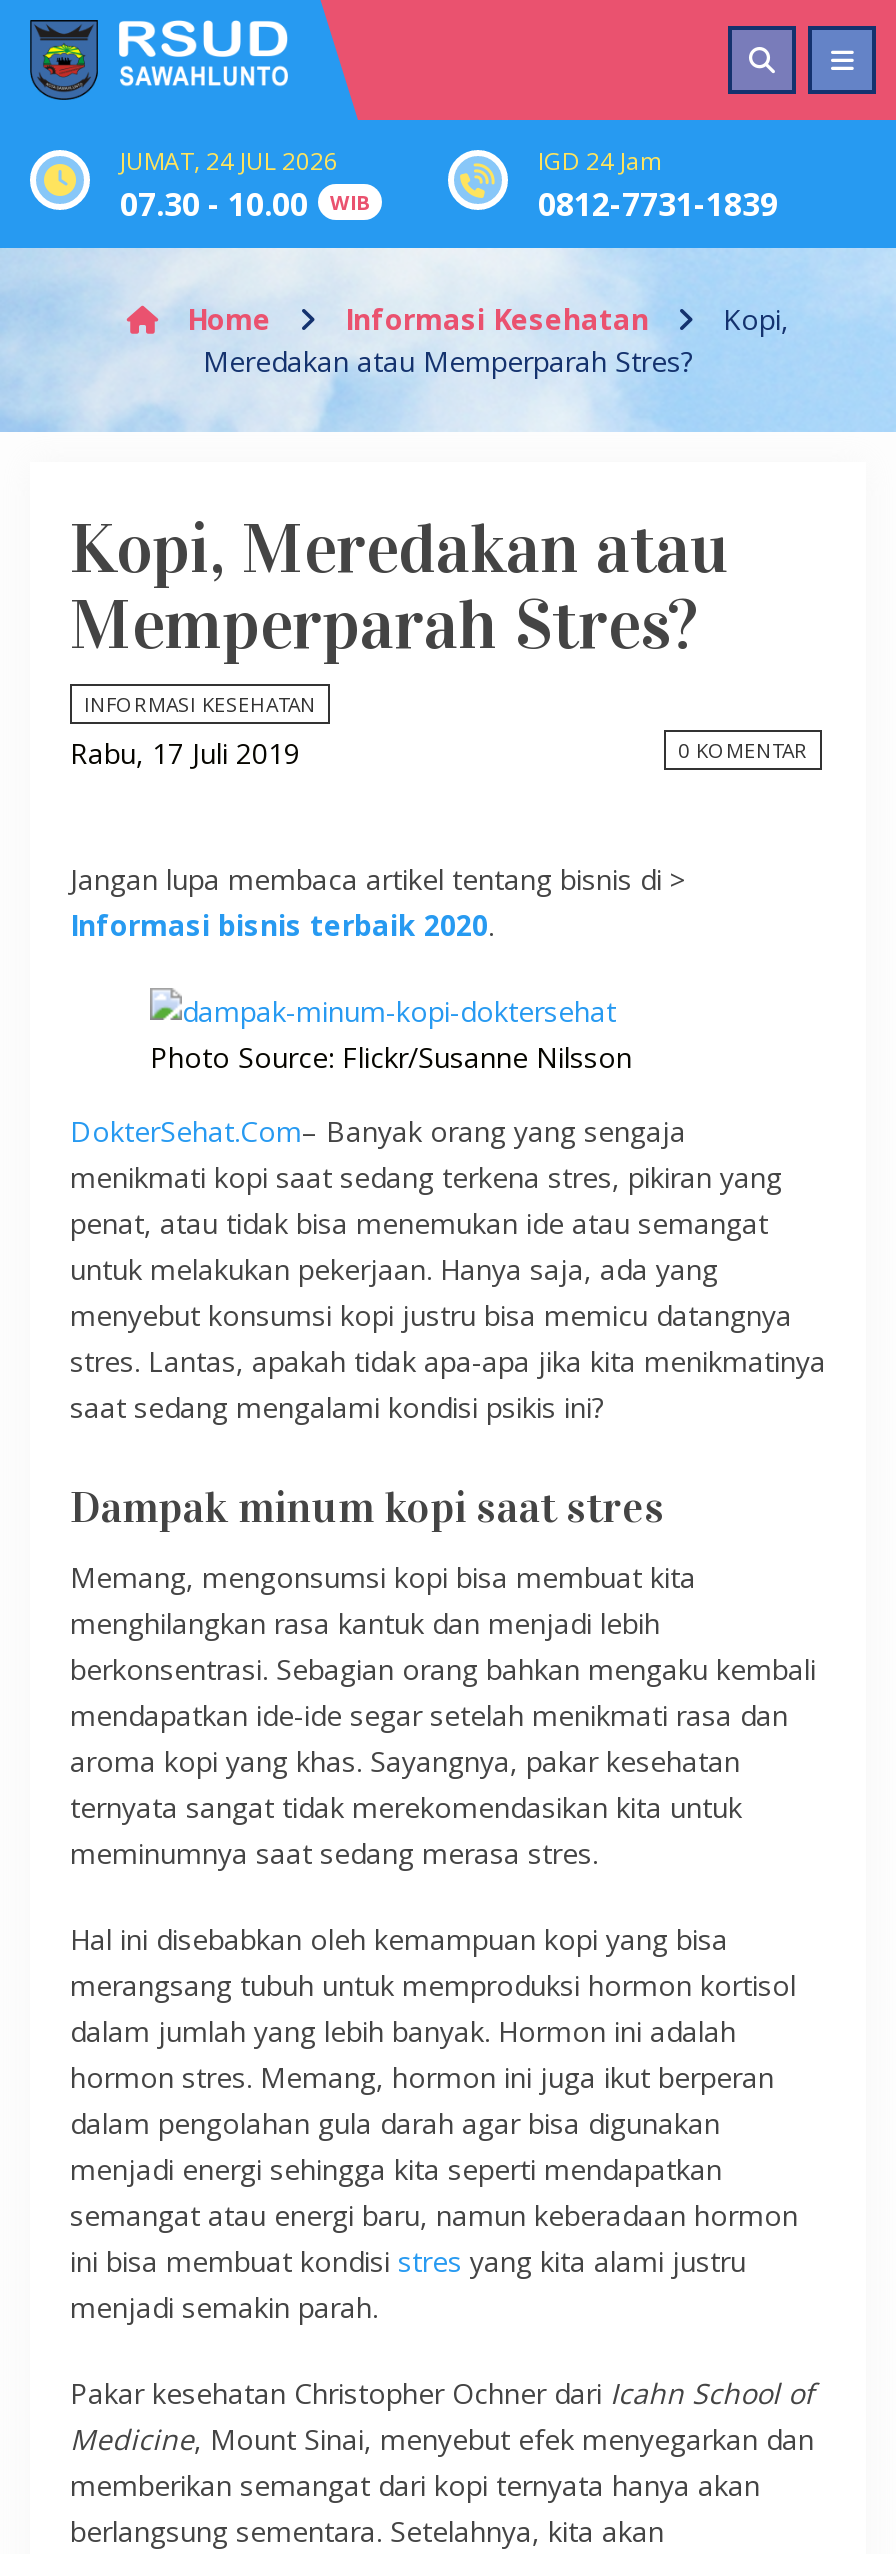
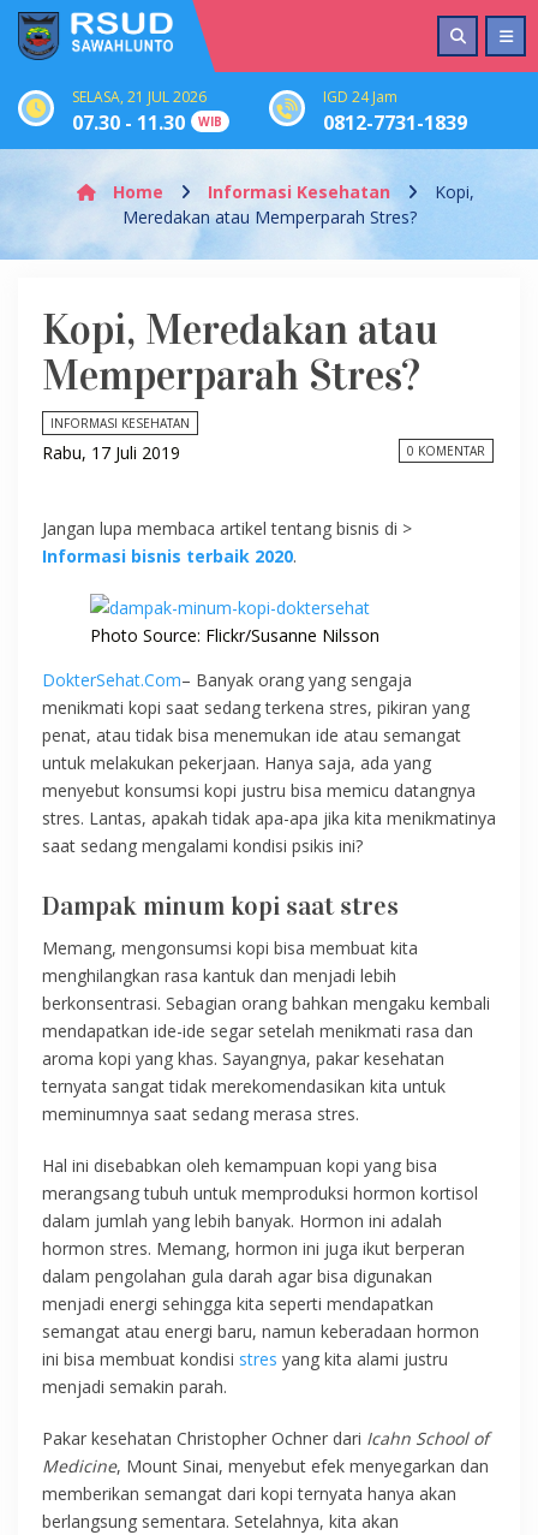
[120,144,338,178] JUMAT, 24 JUL 2026 -> [72,87,207,107] SELASA, 21 JUL 2026
[120,182,370,226] 07.30 - 10.00 WIB -> [72,109,222,136] 07.30 - 11.30 WIB

